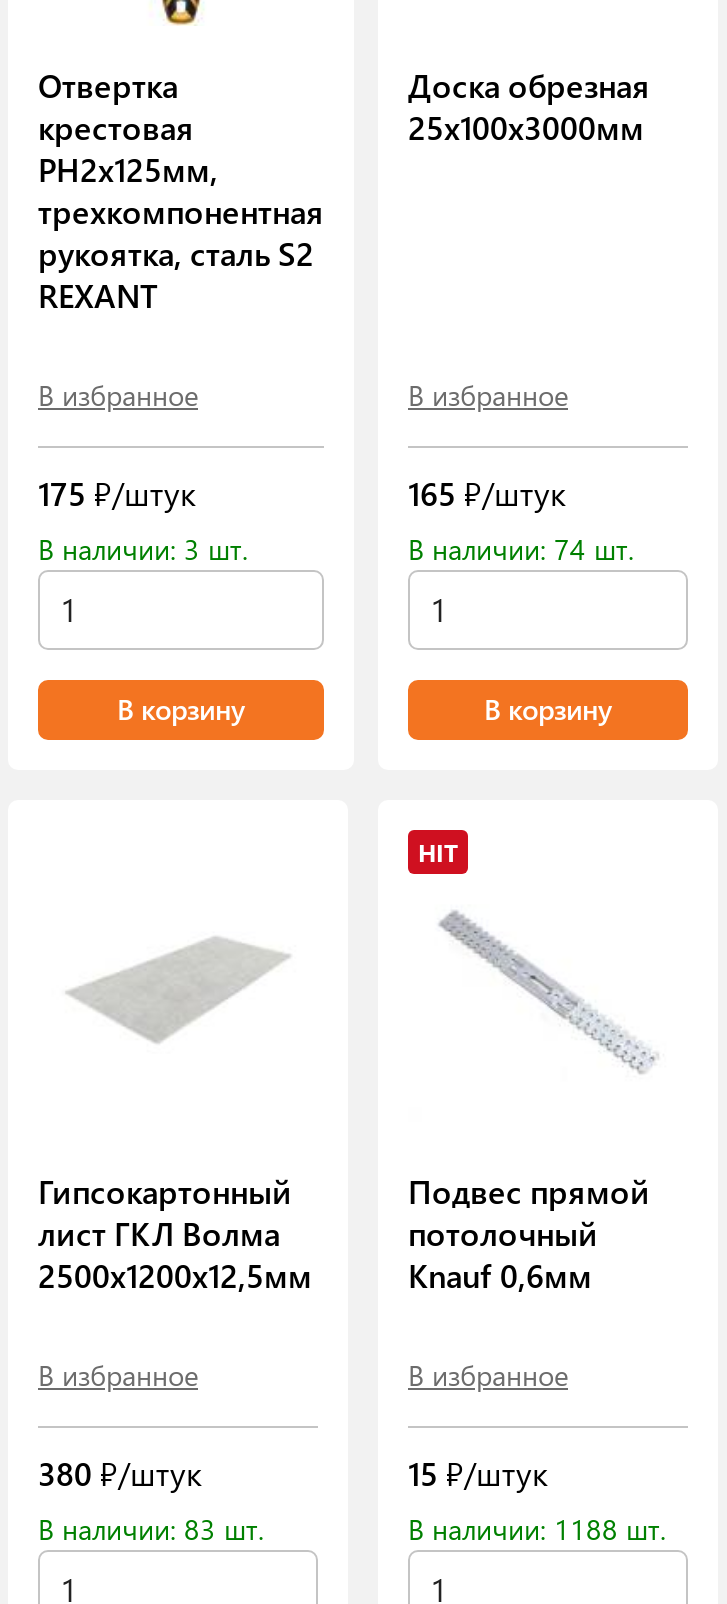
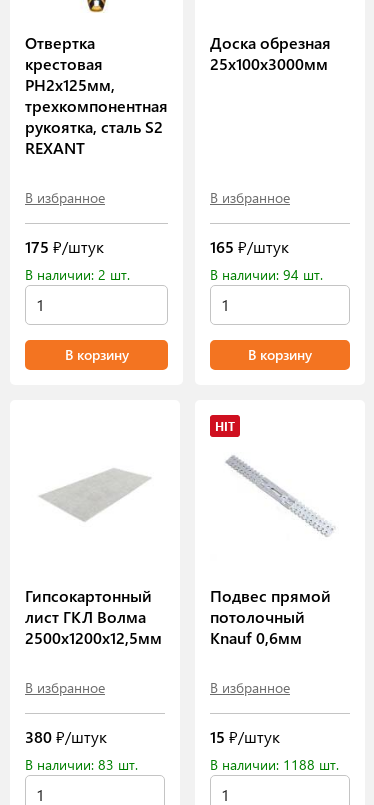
[38,530,248,568] В наличии: 3 шт. -> [25,265,130,284] В наличии: 2 шт.
[408,530,634,568] В наличии: 74 шт. -> [210,265,323,284] В наличии: 94 шт.

